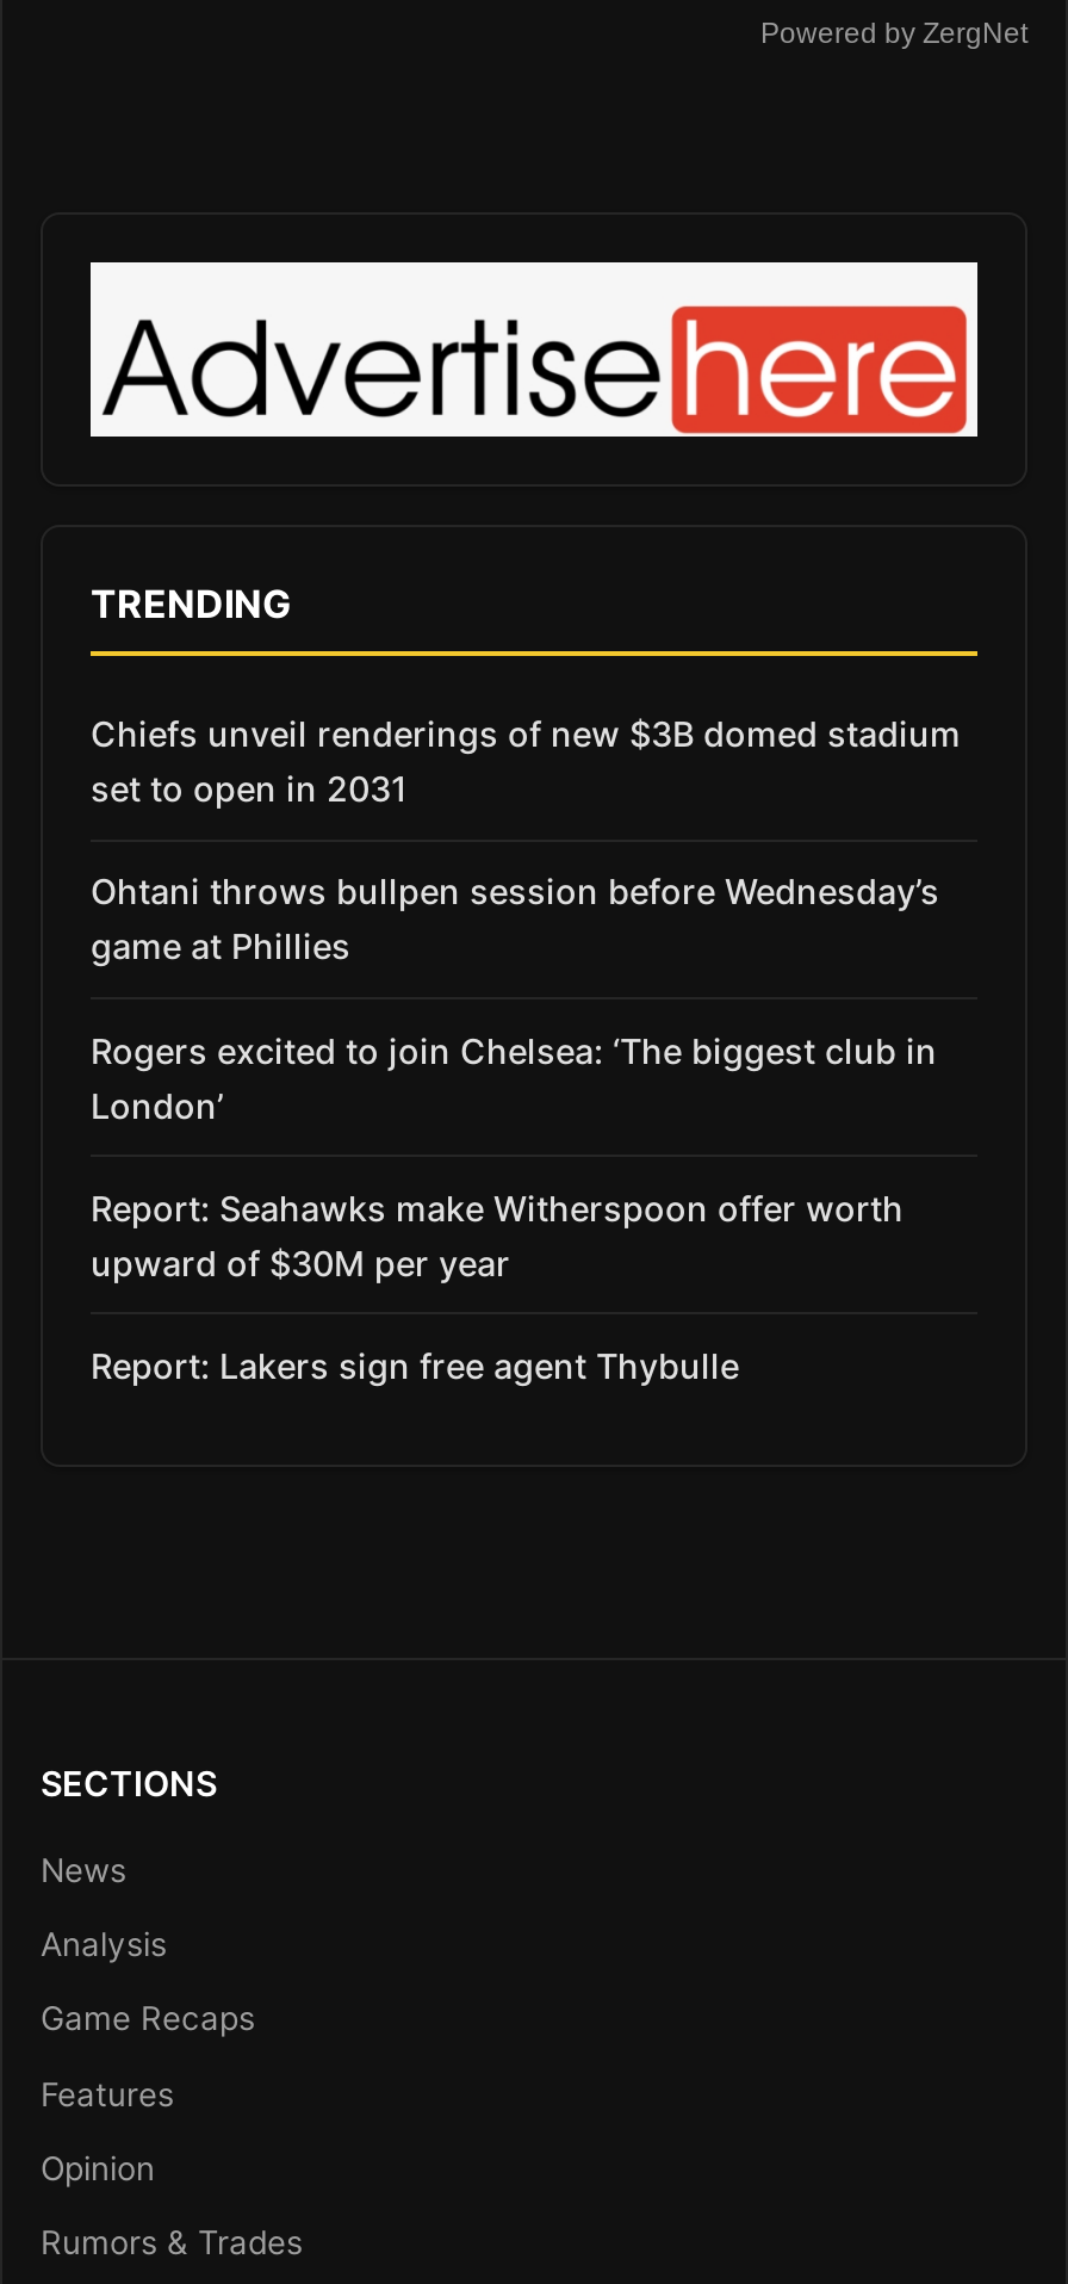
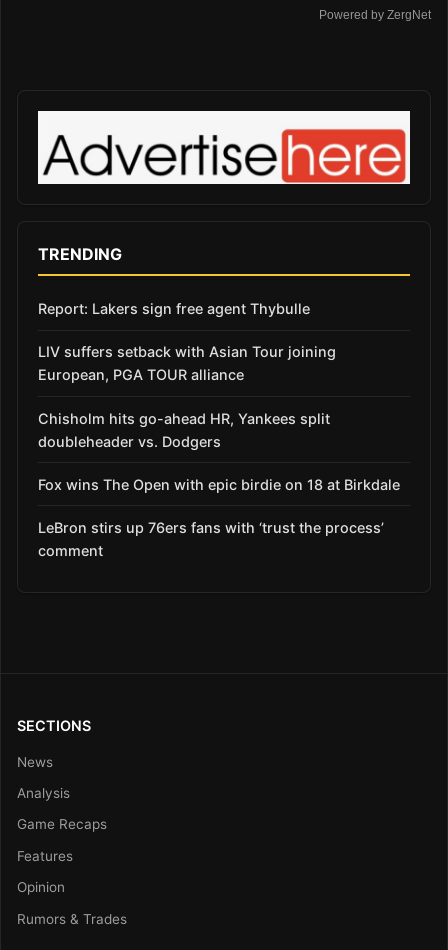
[91,714,961,1283] Chiefs unveil renderings of new $3B domed stadium | set to open in 2031 | Ohtani throws bullpen session before Wednesday’s | game at Phillies | Rogers excited to join Chelsea: ‘The biggest club in | London’ | Report: Seahawks make Witherspoon offer worth | upward of $30M per year -> none
moved [91,1345,739,1386] -> [38,300,310,317]: Report: Lakers sign free agent Thybulle
none -> [38,343,400,559] LIV suffers setback with Asian Tour joining | European, PGA TOUR alliance | Chisholm hits go-ahead HR, Yankees split | doubleheader vs. Dodgers | Fox wins The Open with epic birdie on 18 at Birkdale | LeBron stirs up 76ers fans with ‘trust the process’ | comment

